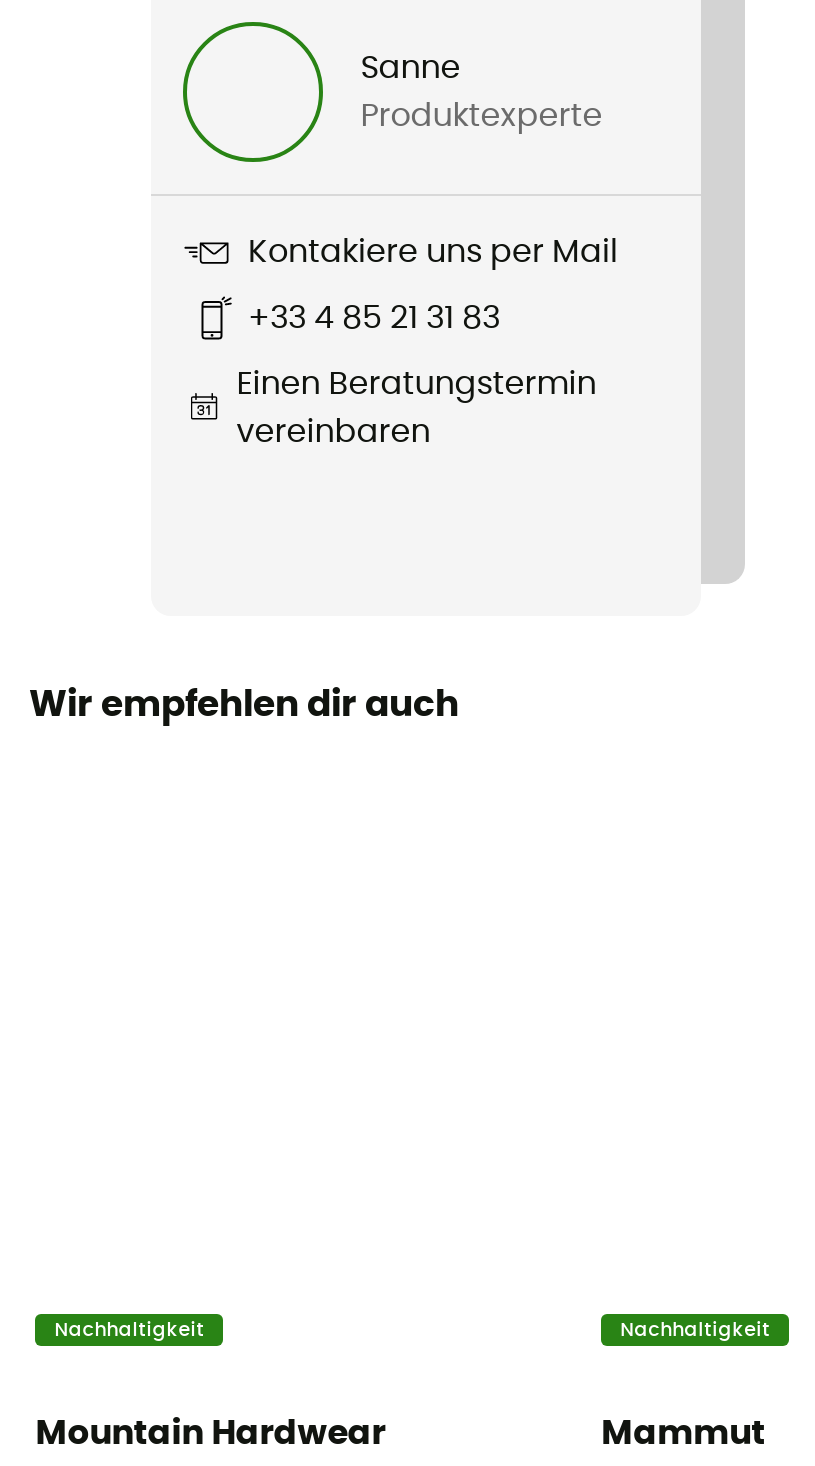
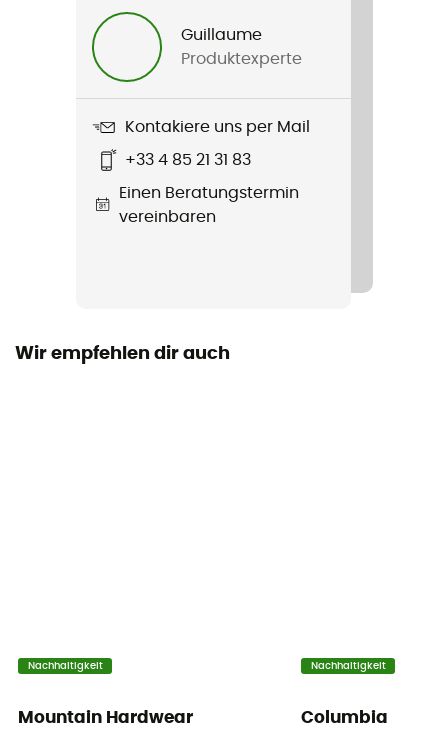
[360,51,460,83] Sanne -> [181,27,262,43] Guillaume
[601,1417,765,1451] Mammut -> [301,709,388,726] Columbia

